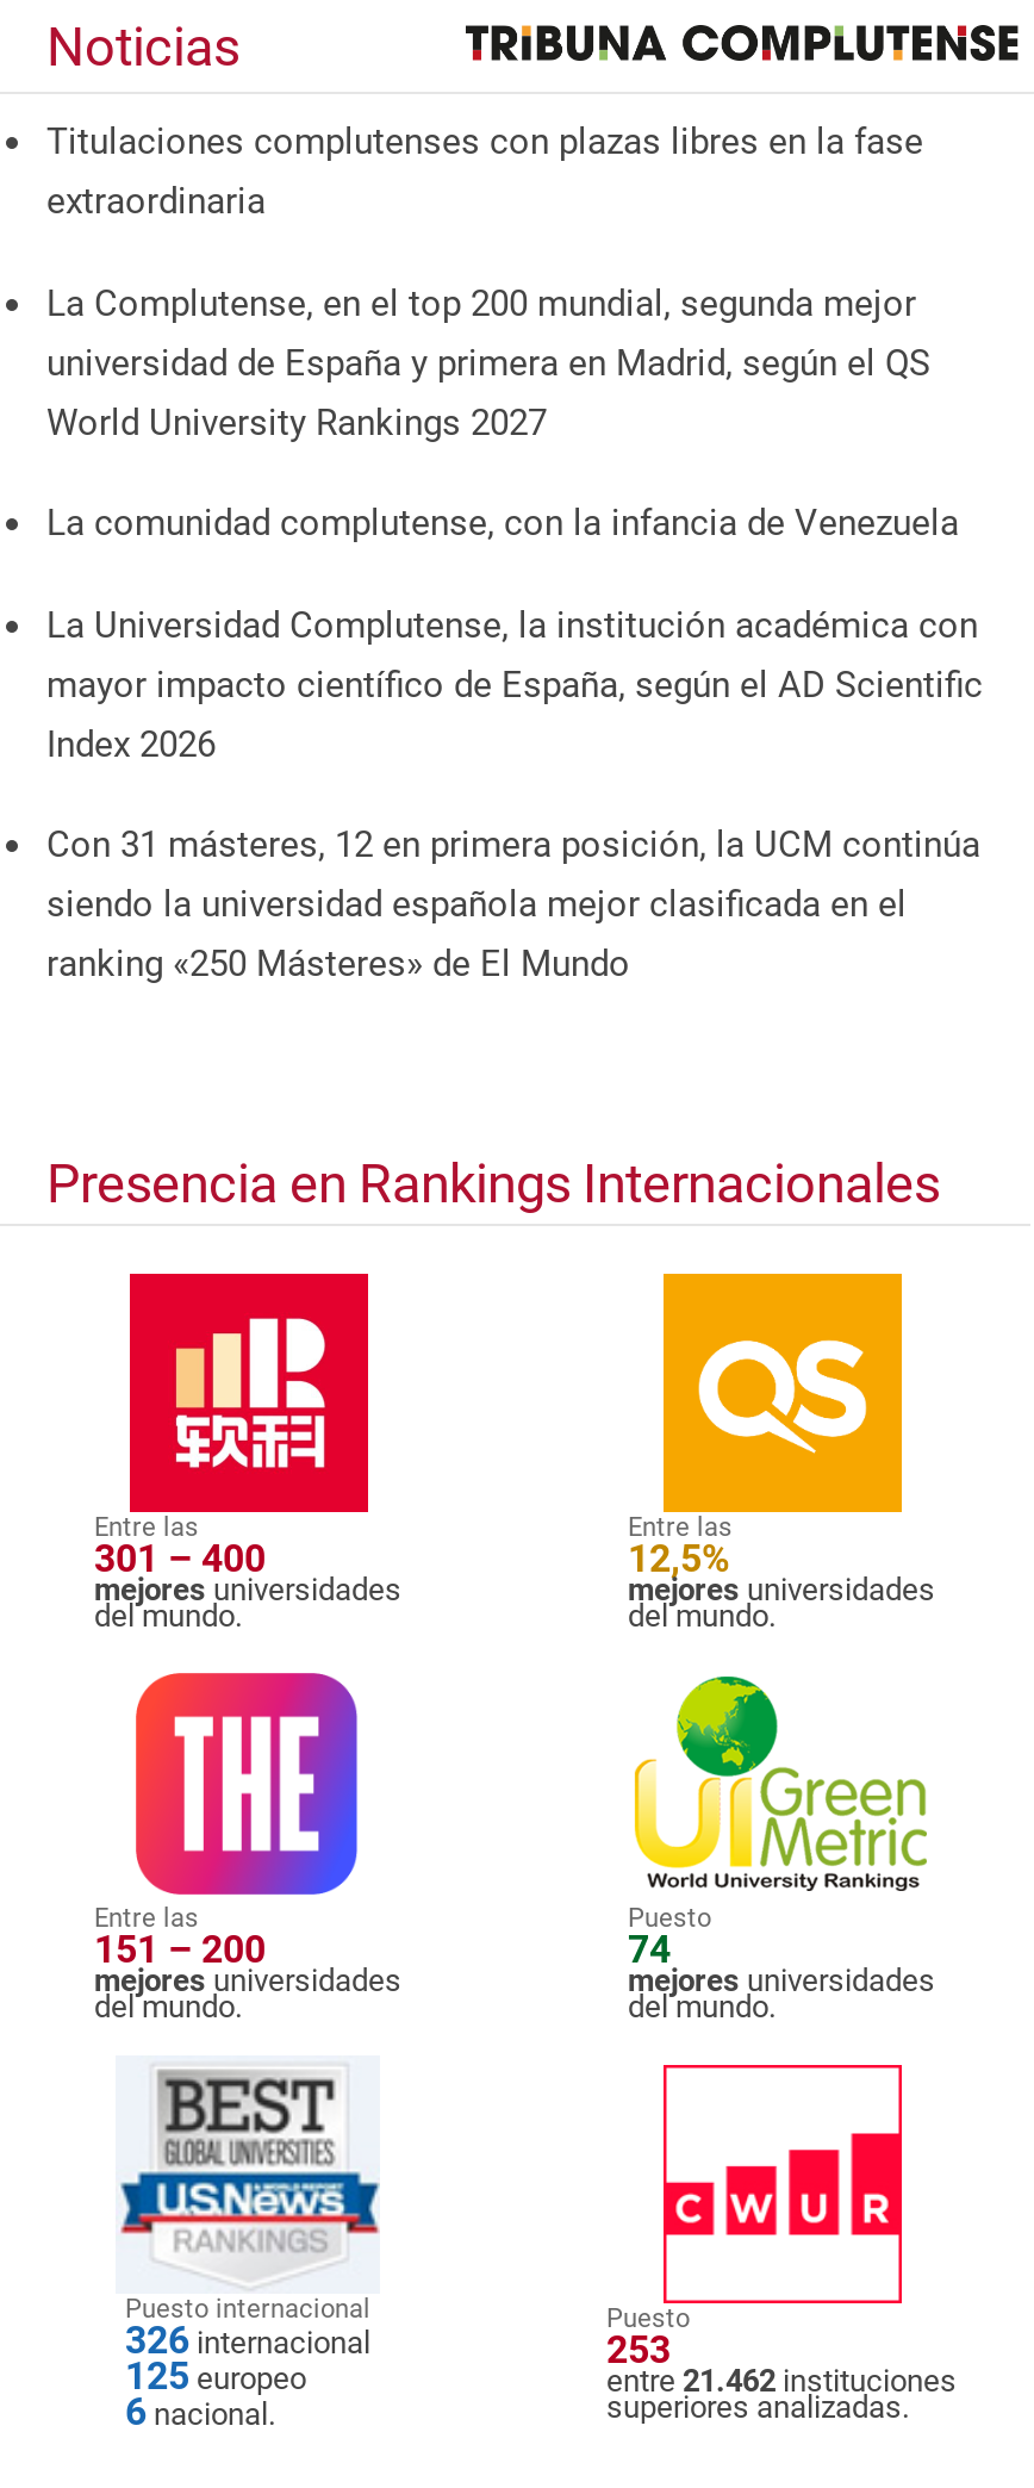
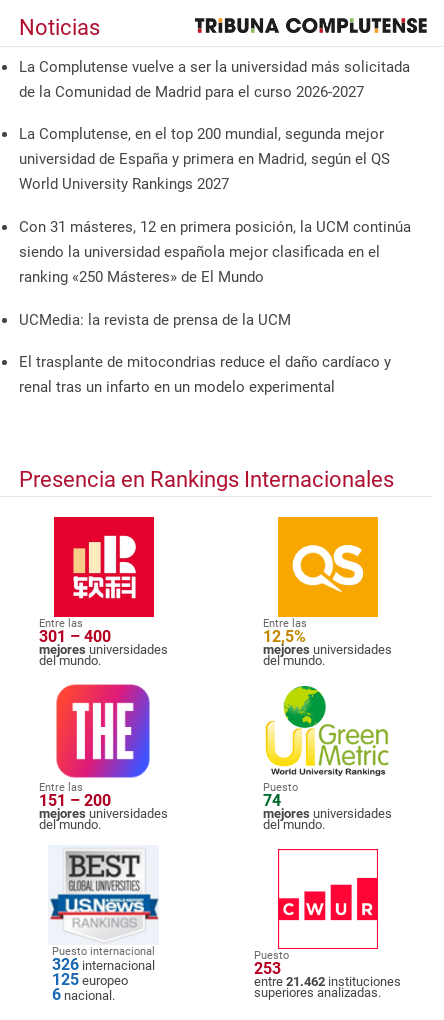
[46,120,923,222] Titulaciones complutenses con plazas libres en la fase | extraordinaria -> [19,58,410,101] La Complutense vuelve a ser la universidad más solicitada | de la Comunidad de Madrid para el curso 2026-2027
[46,502,983,765] La comunidad complutense, con la infancia de Venezuela | La Universidad Complutense, la institución académica con | mayor impacto científico de España, según el AD Scientific | Index 2026 -> none
moved [46,824,980,986] -> [19,218,411,286]: Con 31 másteres, 12 en primera posición, la UCM continúa | siendo la universidad española mejor clasificada en el | ranking «250 Másteres» de El Mundo
none -> [19,311,391,396] UCMedia: la revista de prensa de la UCM | El trasplante de mitocondrias reduce el daño cardíaco y | renal tras un infarto en un modelo experimental

